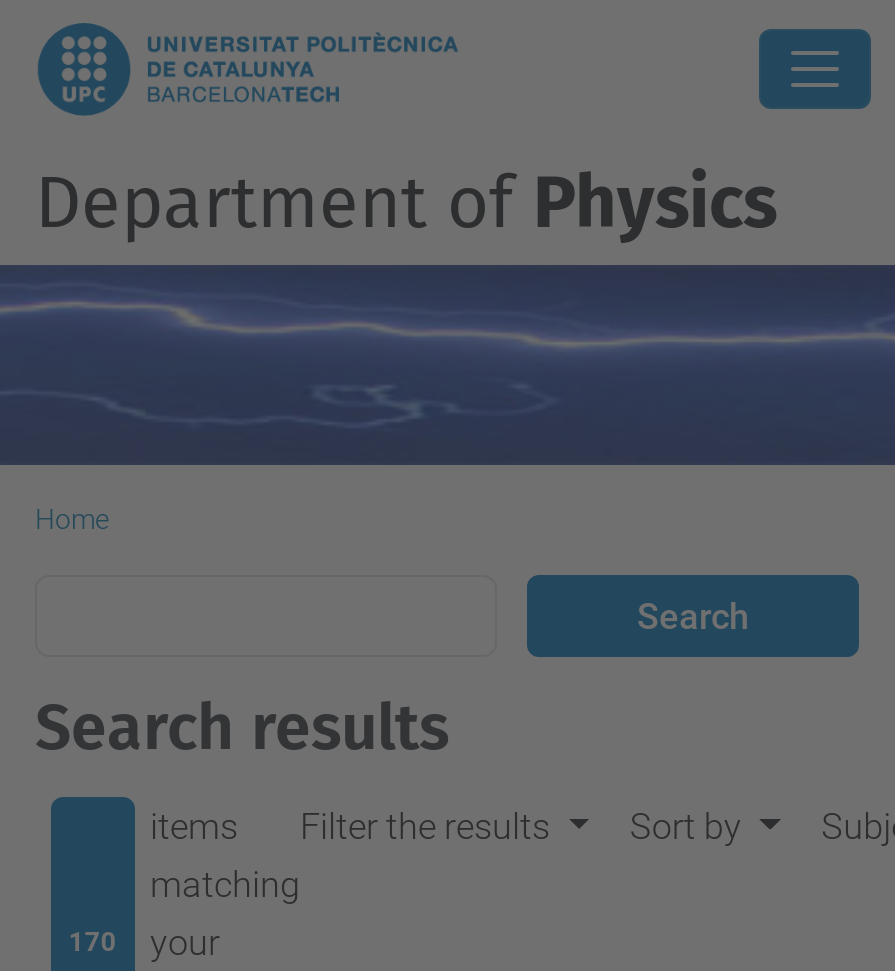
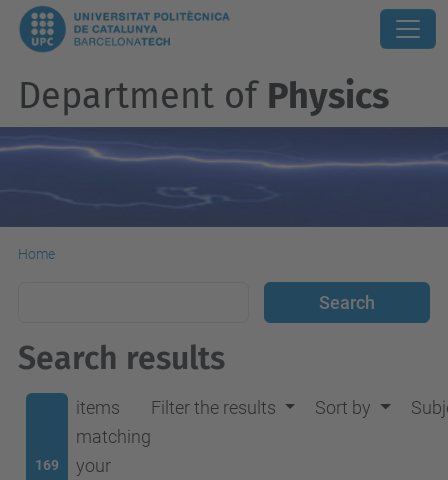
[69,921,220,963] 170 your -> [35,455,110,476] 169 your

